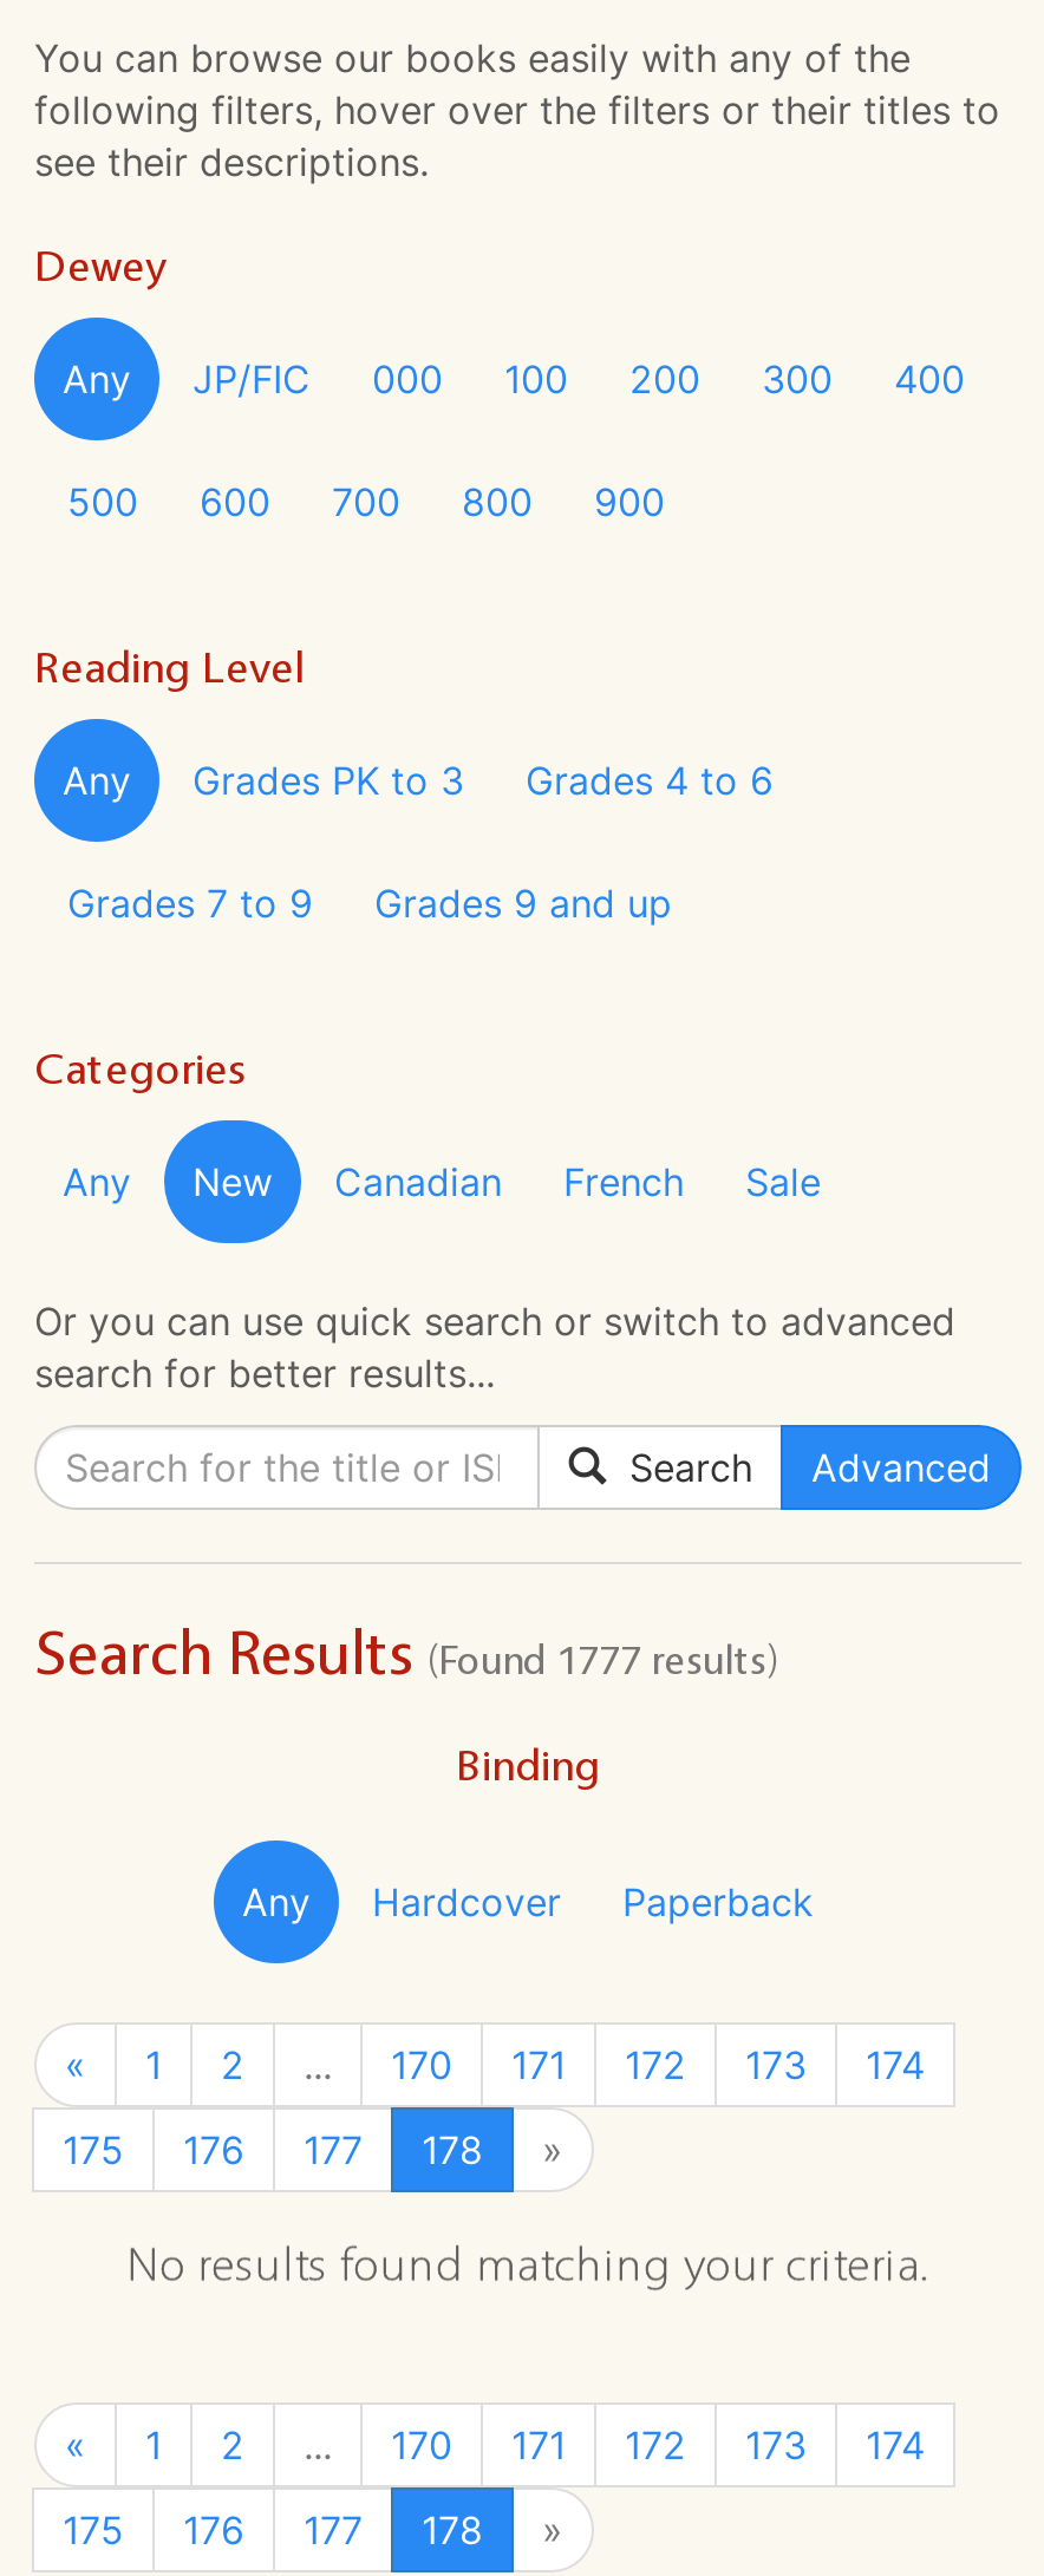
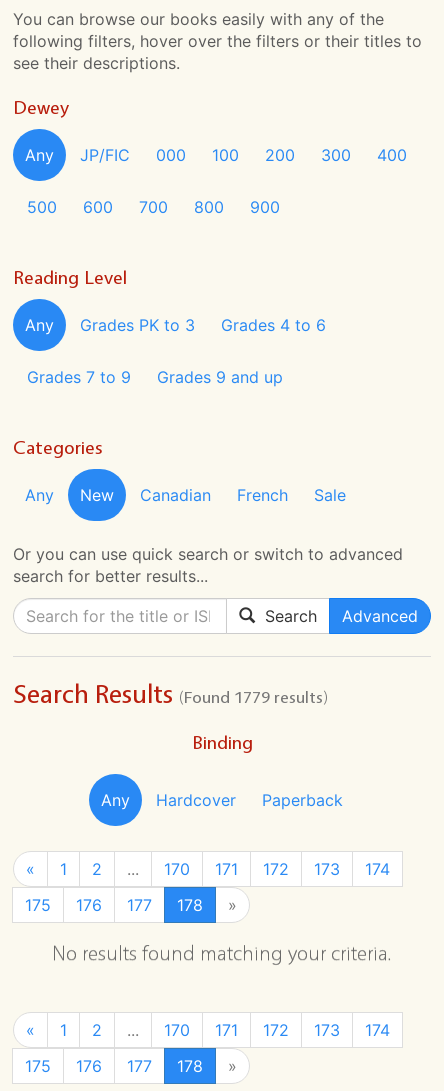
[34,1614,778,1689] Search Results (Found 1777 results) -> [13,678,328,710] Search Results (Found 1779 results)

